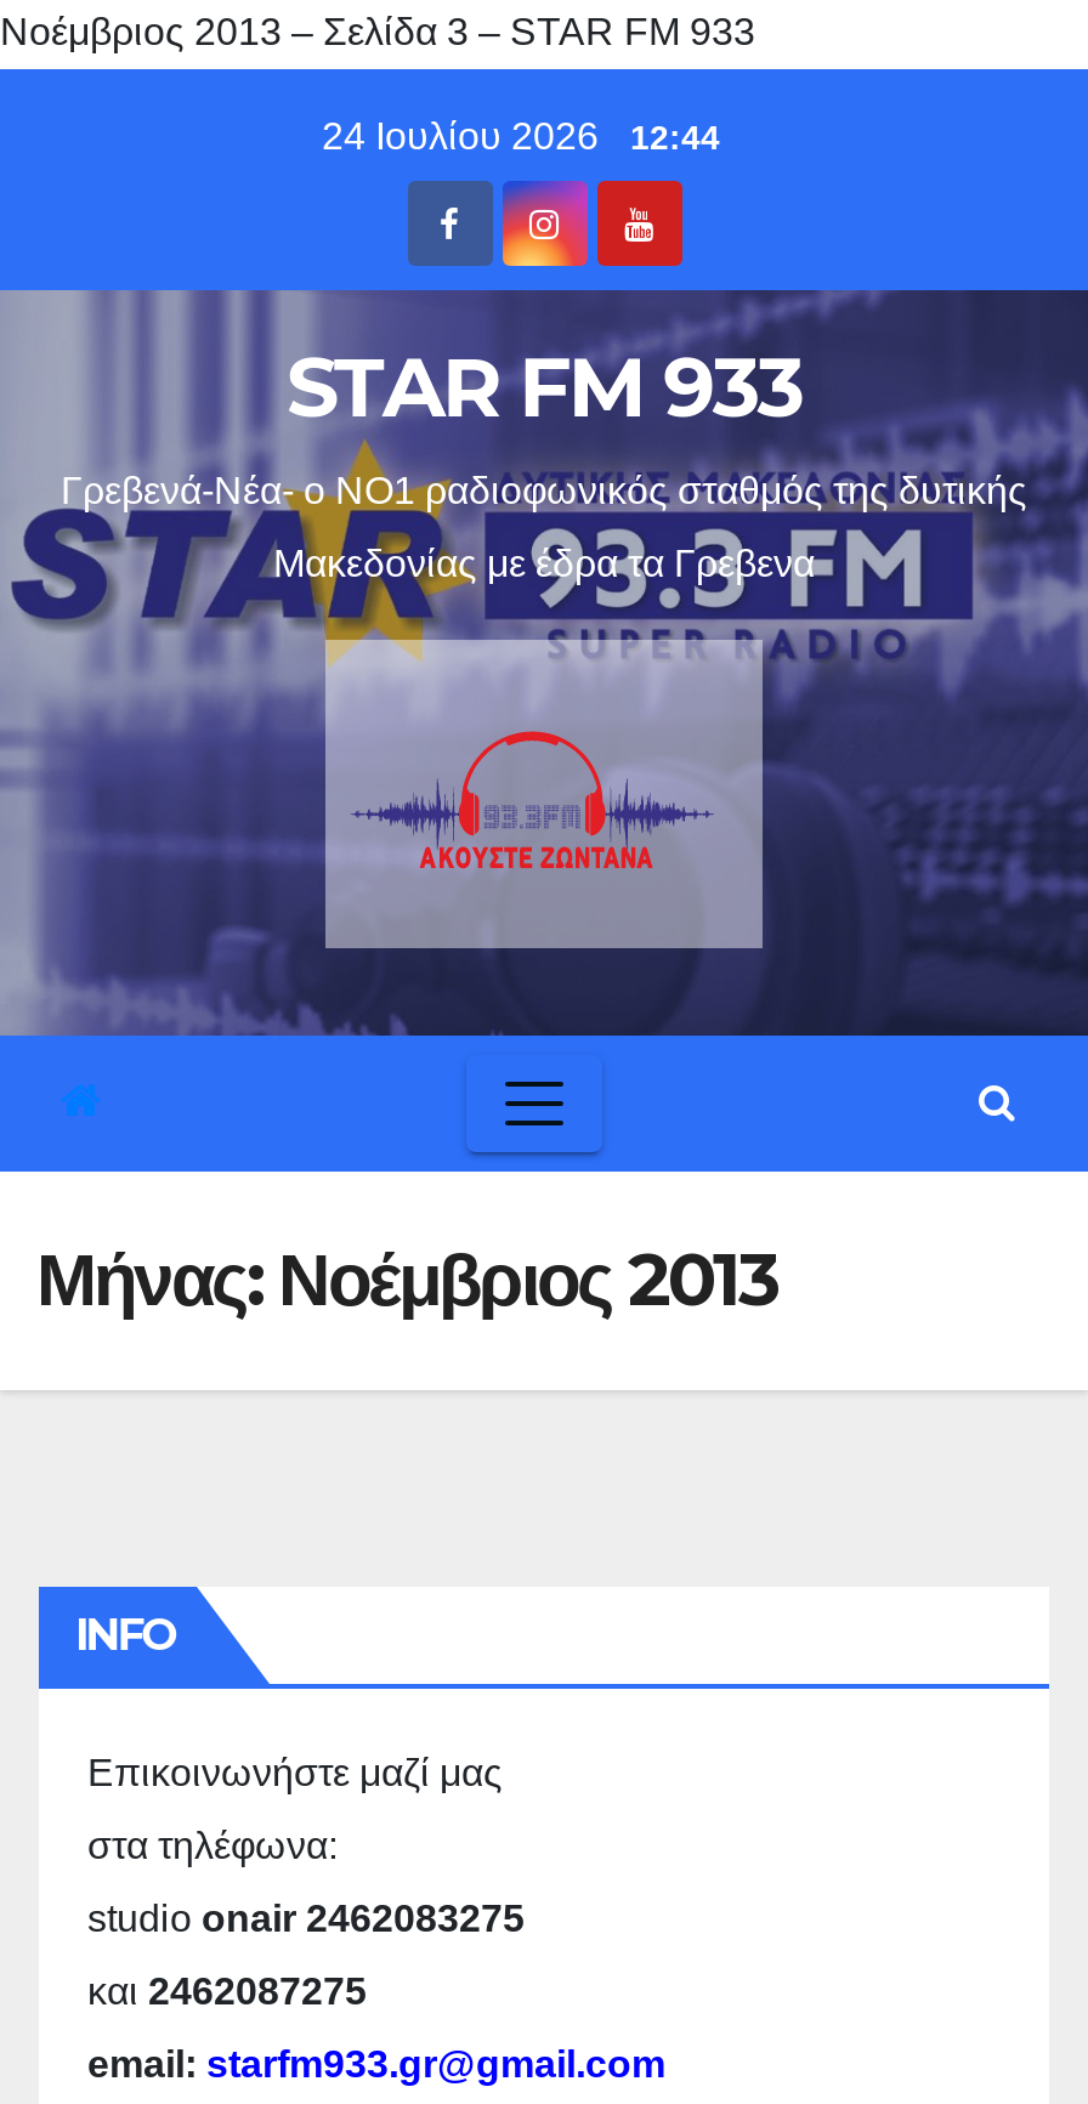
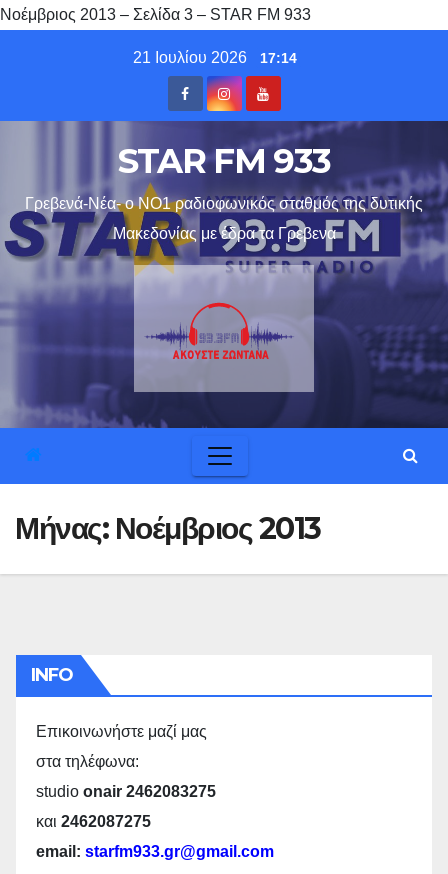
[322,115,720,157] 24 Ιουλίου 2026 12:44 -> [132,49,296,66] 21 Ιουλίου 2026 17:14

